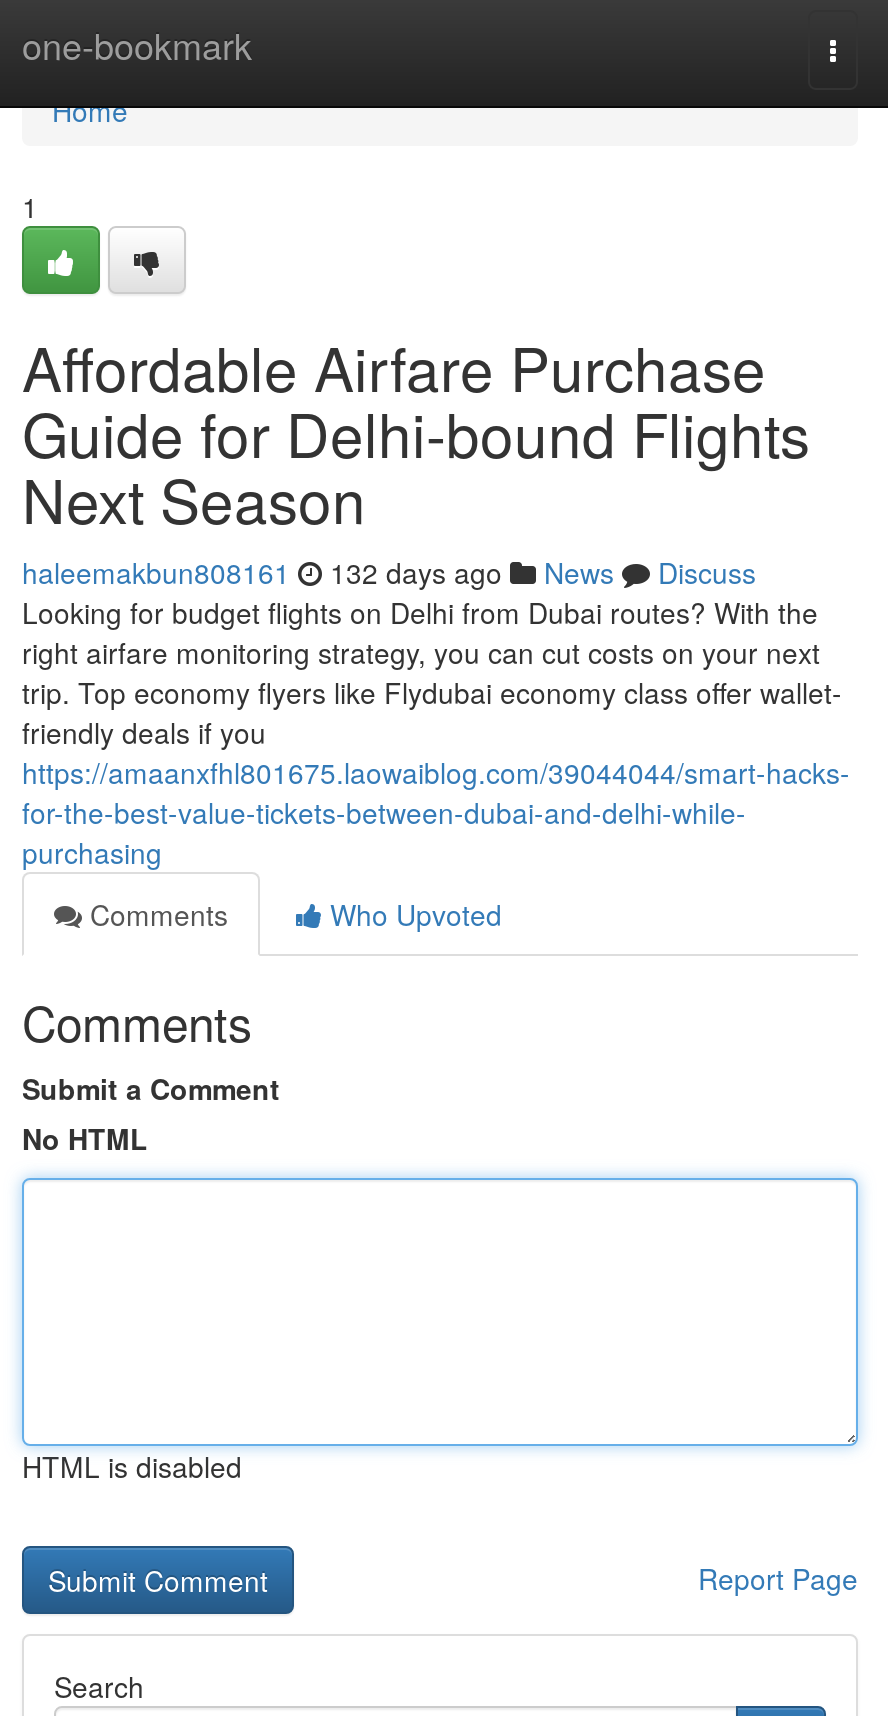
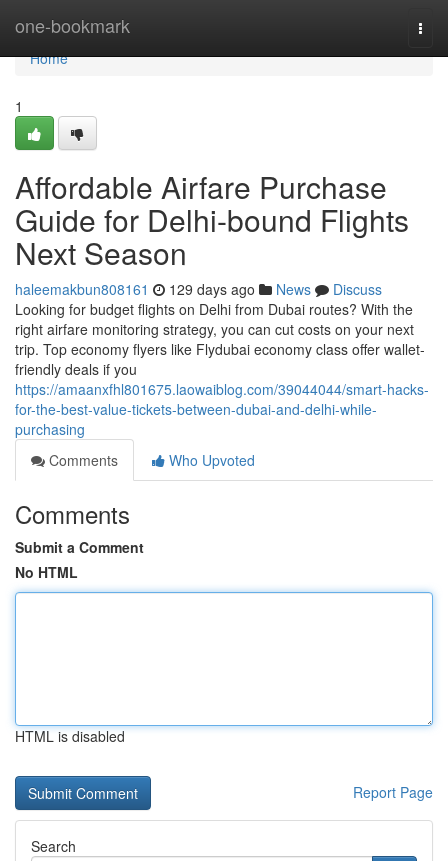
[22,552,756,592] haleemakbun808161 132 days ago News Discuss -> [15,279,382,299] haleemakbun808161 129 days ago News Discuss

